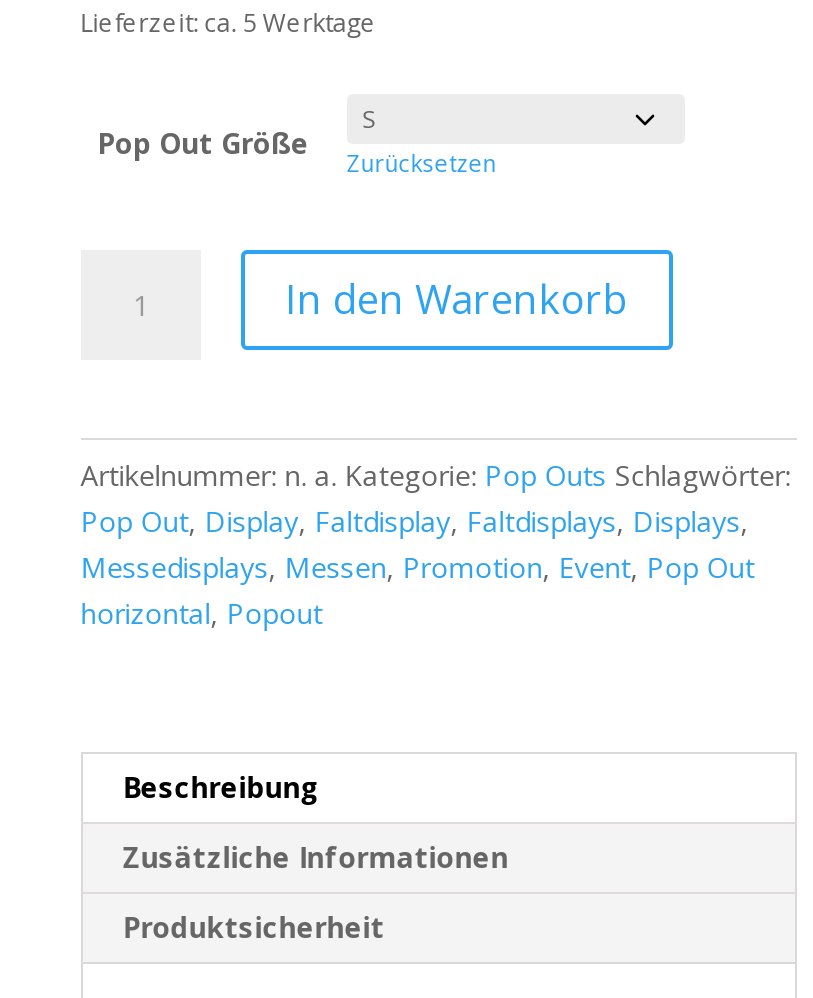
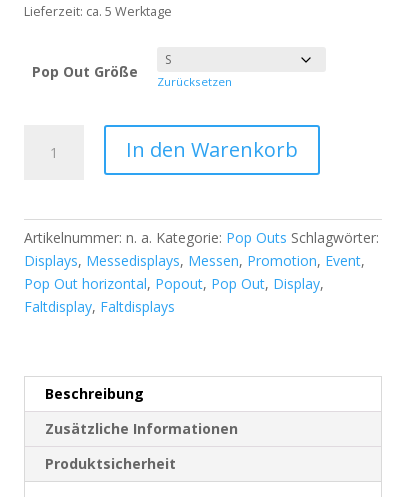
[81,503,755,633] Pop Out, Display, Faltdisplay, Faltdisplays, Displays, | Messedisplays, Messen, Promotion, Event, Pop Out | horizontal, Popout -> [24,251,365,316] Displays, Messedisplays, Messen, Promotion, Event, | Pop Out horizontal, Popout, Pop Out, Display, | Faltdisplay, Faltdisplays

